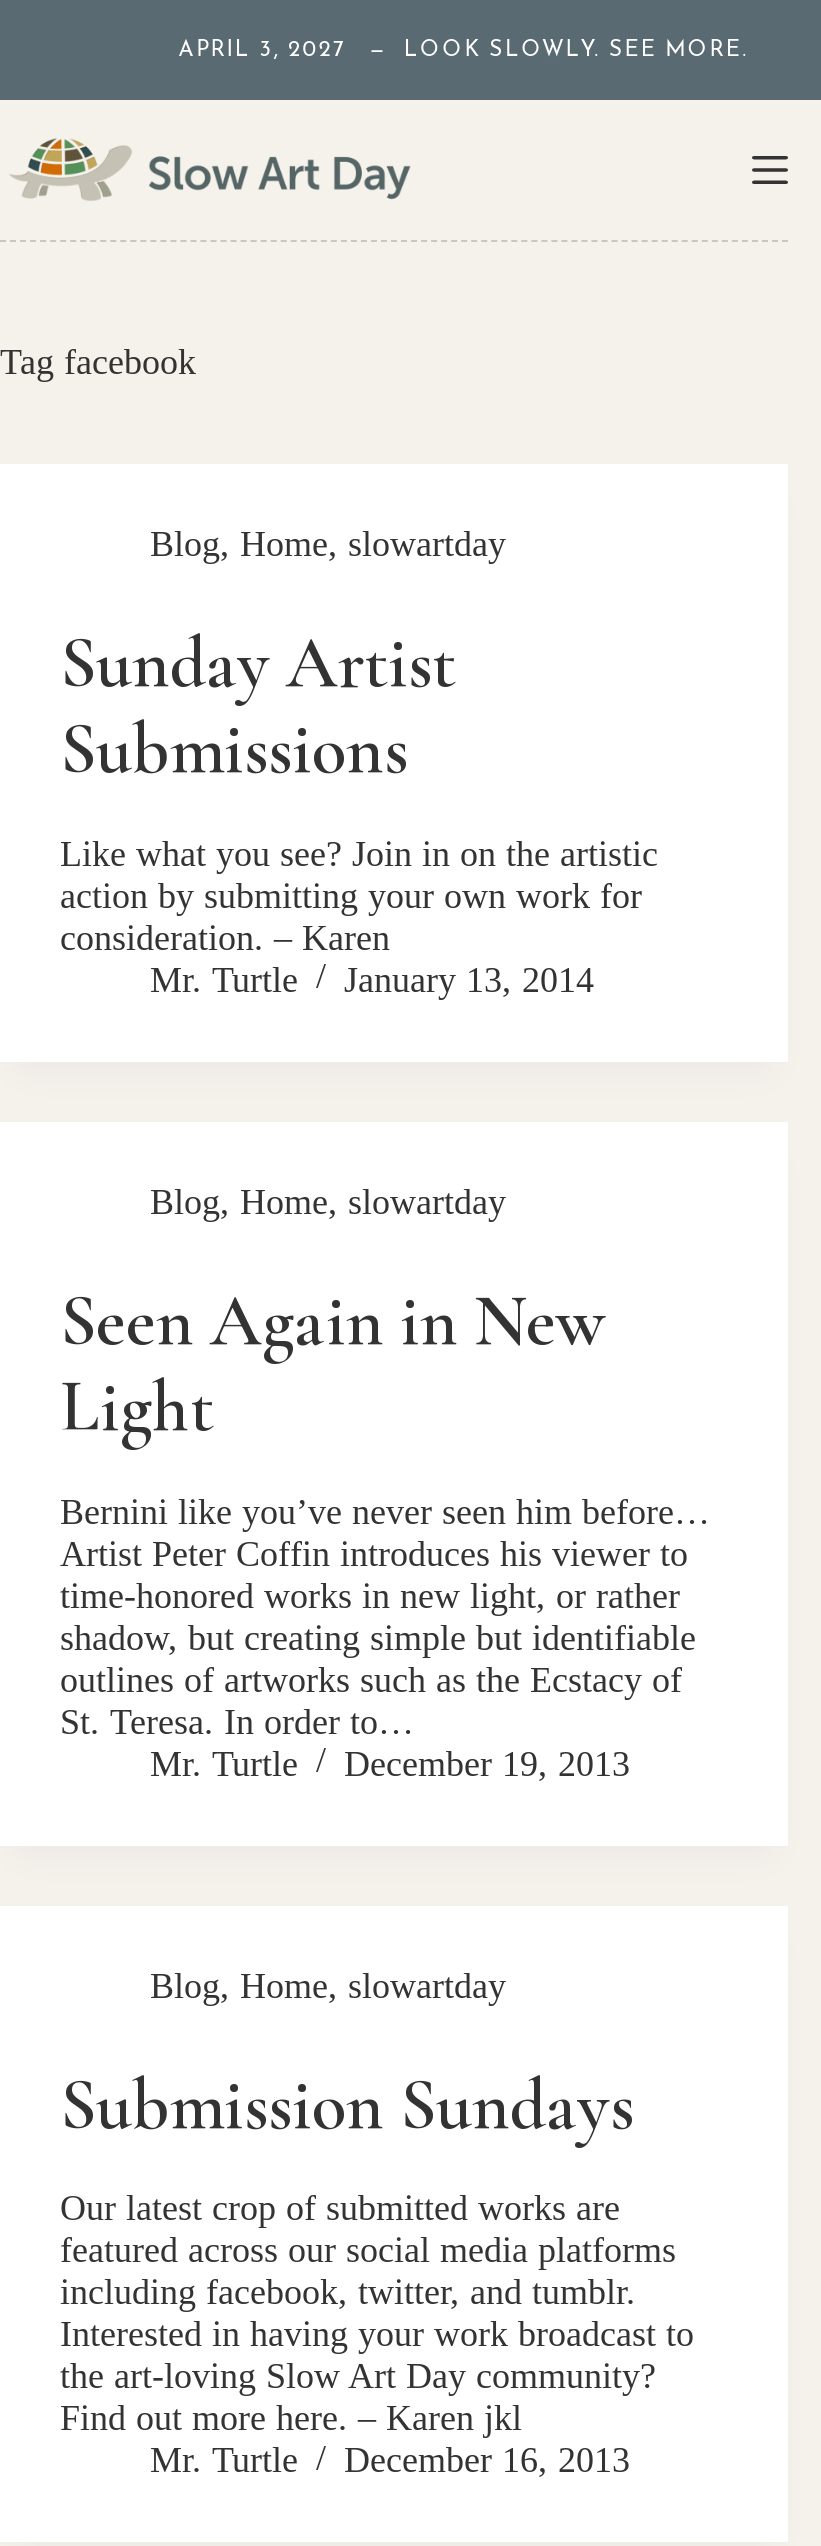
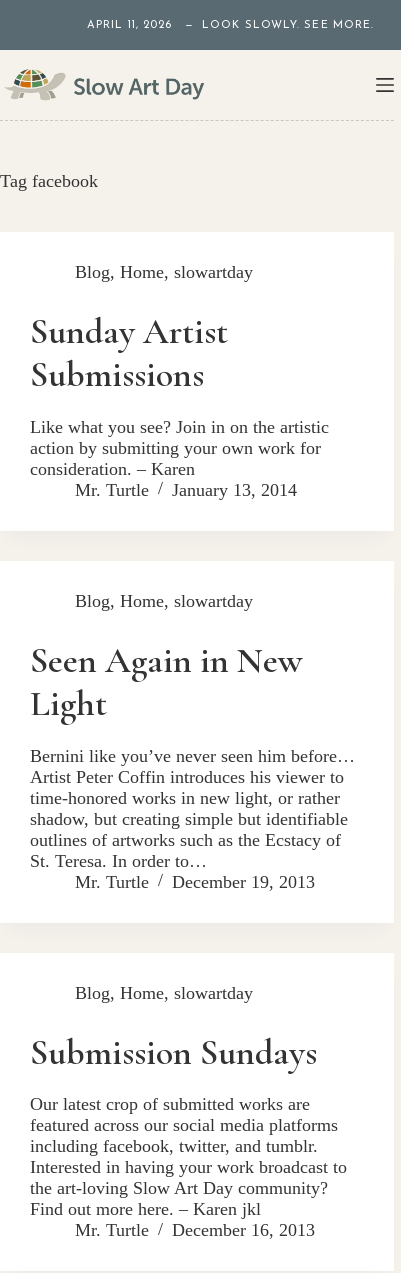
[178,39,748,61] APRIL 3, 2027 — LOOK SLOWLY. SEE MORE. -> [87,19,374,30] APRIL 11, 2026 — LOOK SLOWLY. SEE MORE.

